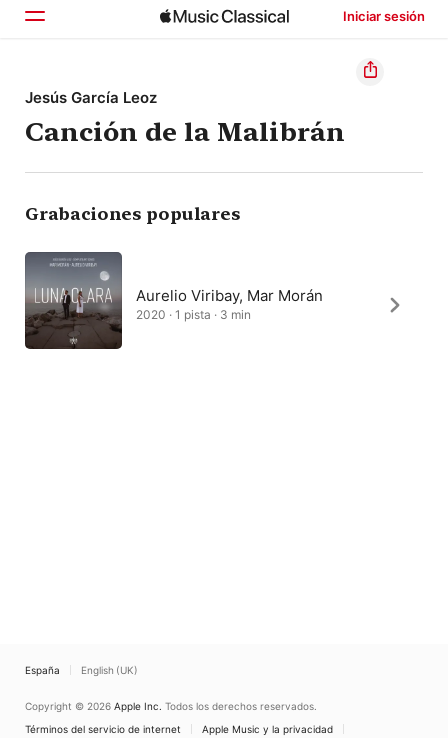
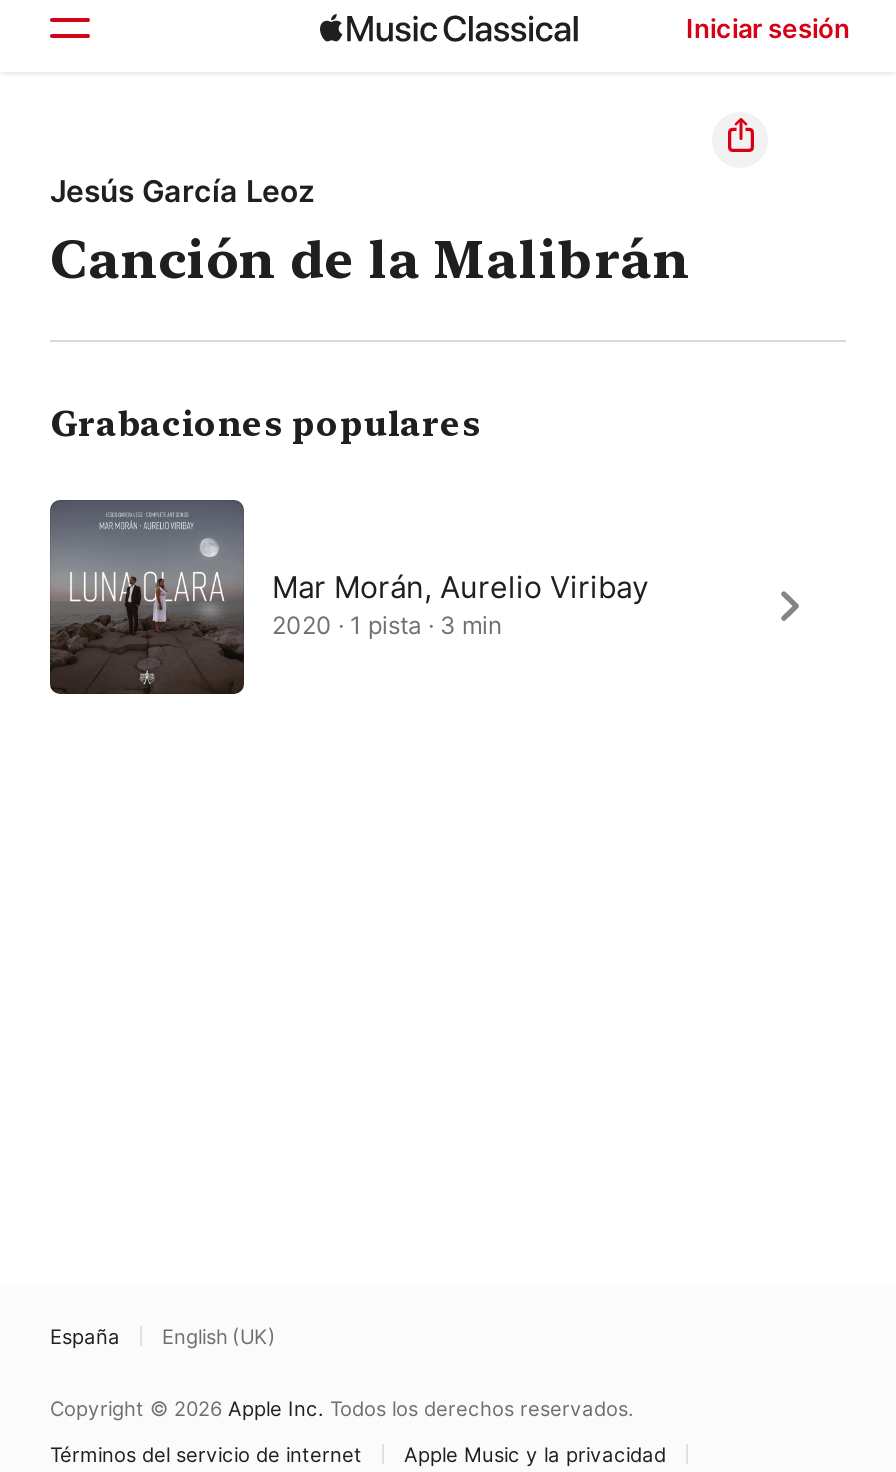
[136,286,323,305] Aurelio Viribay, Mar Morán -> [272,568,648,606] Mar Morán, Aurelio Viribay

